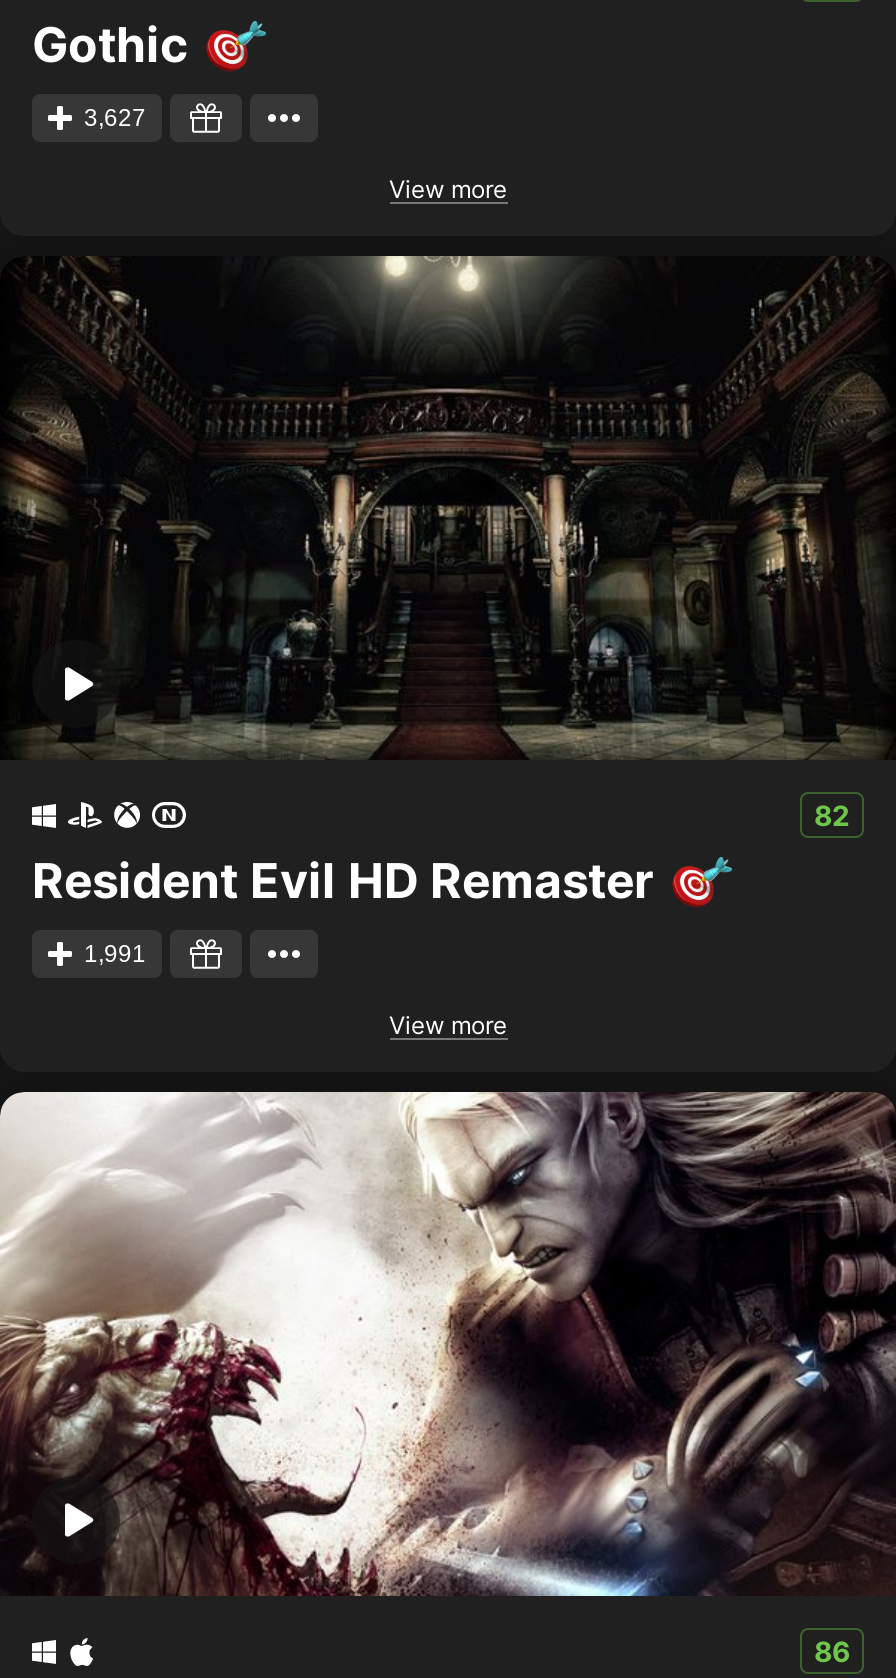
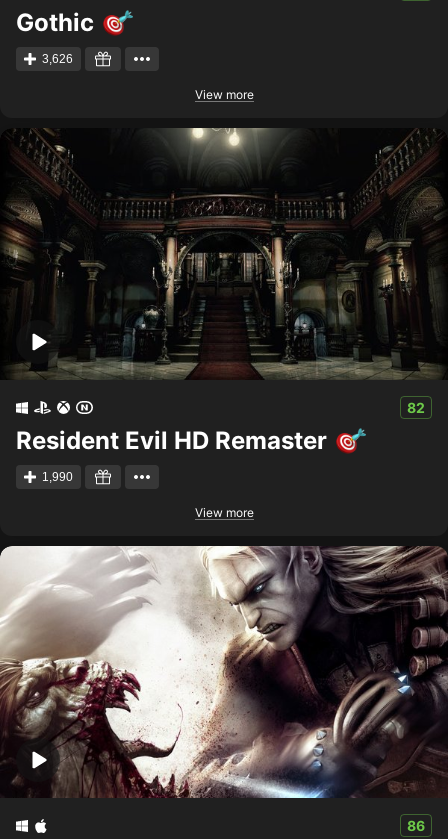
[84,104,146,132] 3,627 -> [42,52,73,66] 3,626
[84,940,146,968] 1,991 -> [42,470,73,484] 1,990

